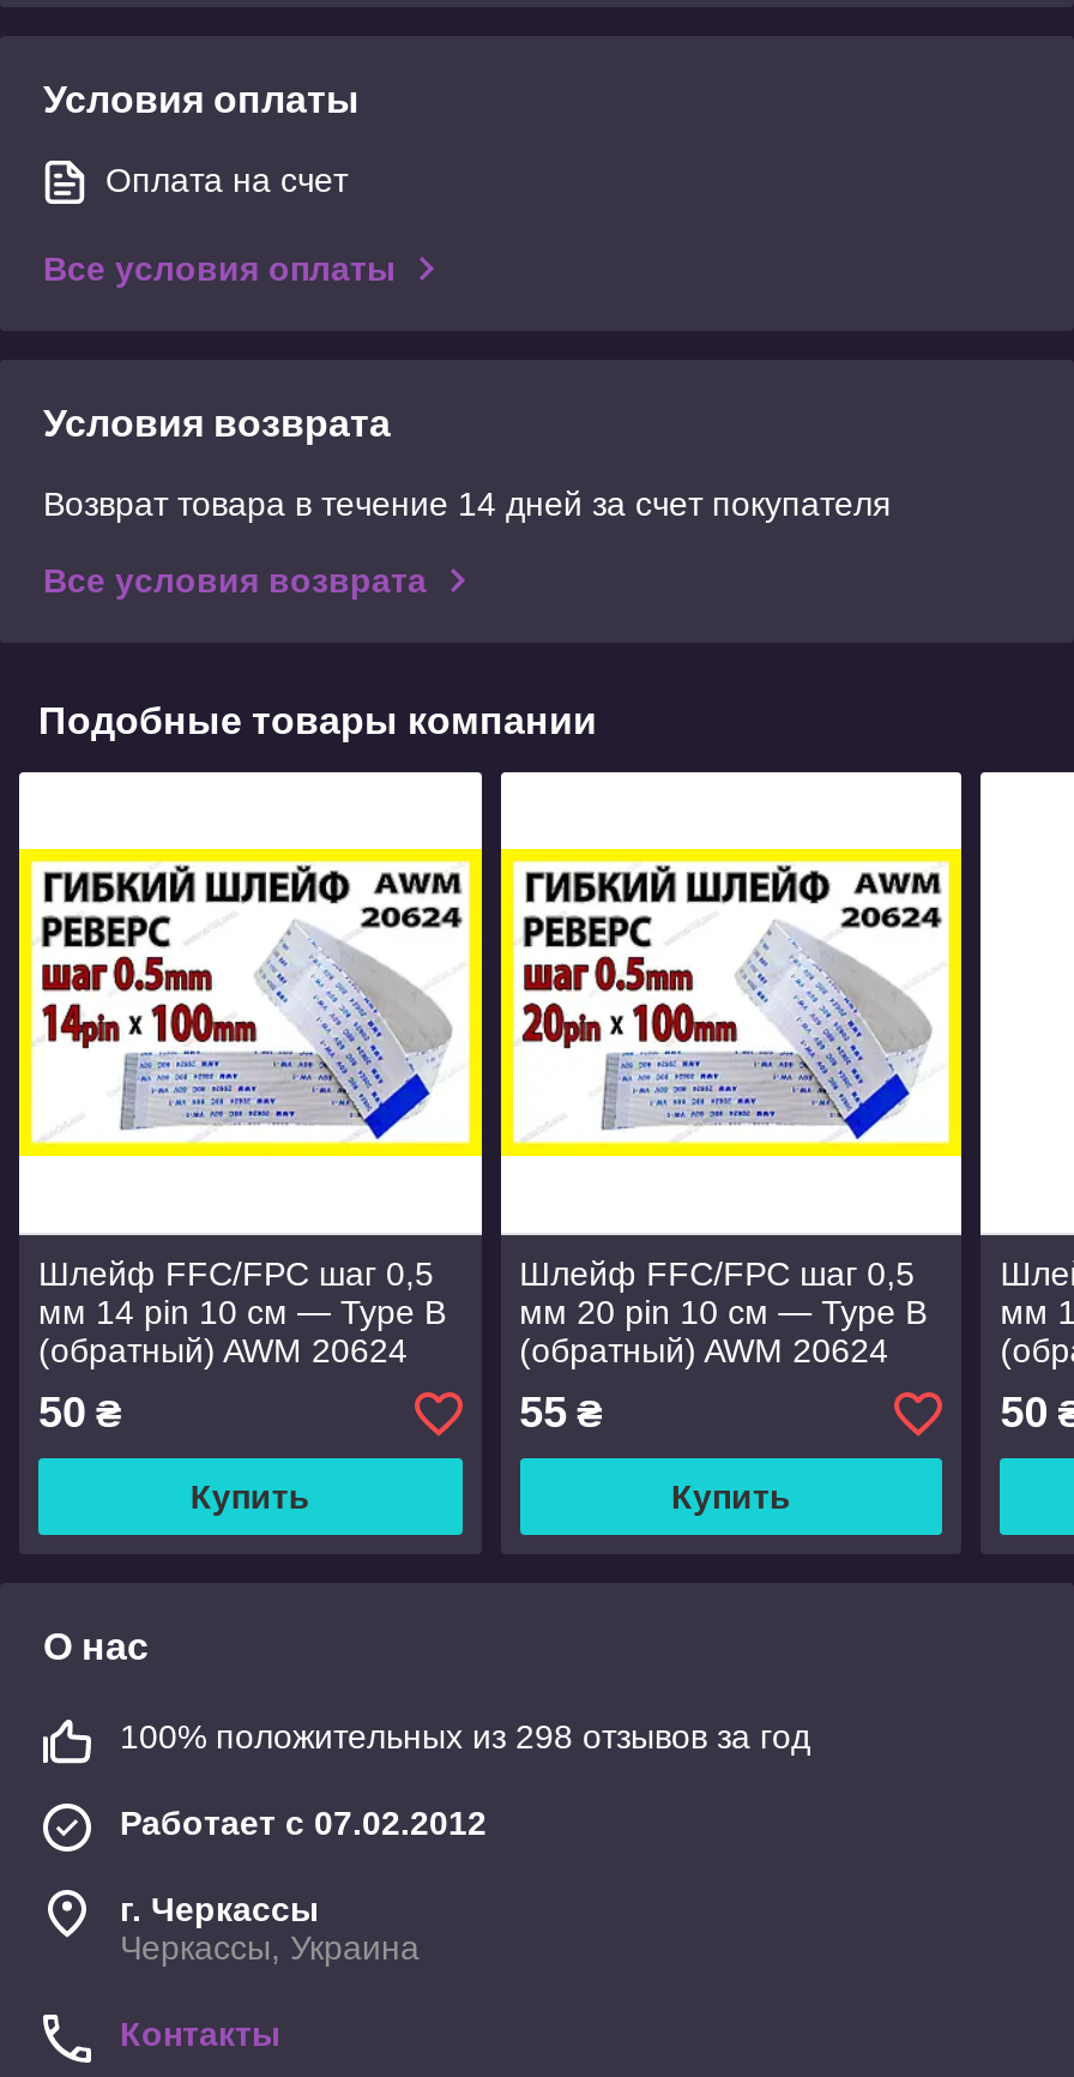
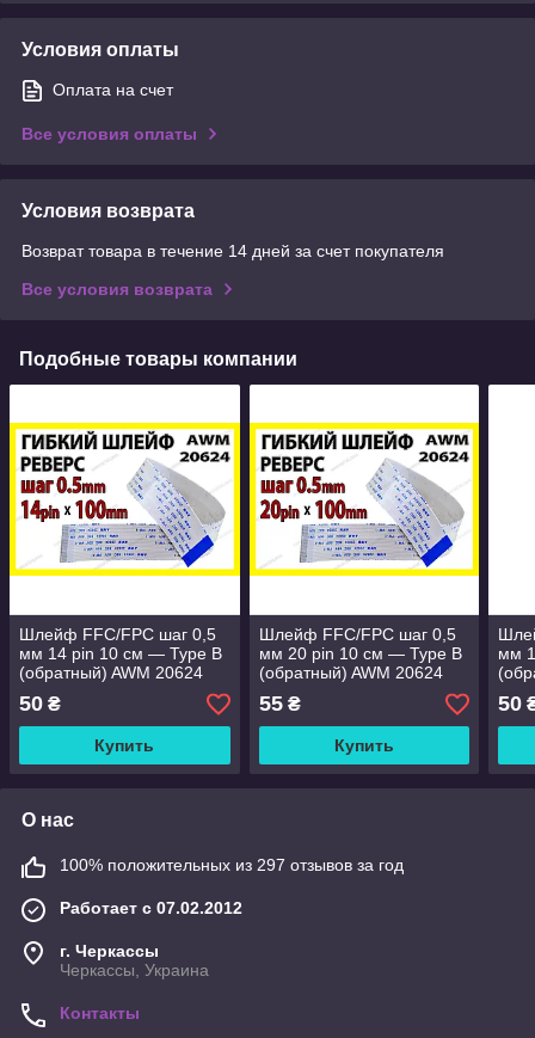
[120,1718,810,1757] 100% положительных из 298 отзывов за год -> [60,856,404,875] 100% положительных из 297 отзывов за год

